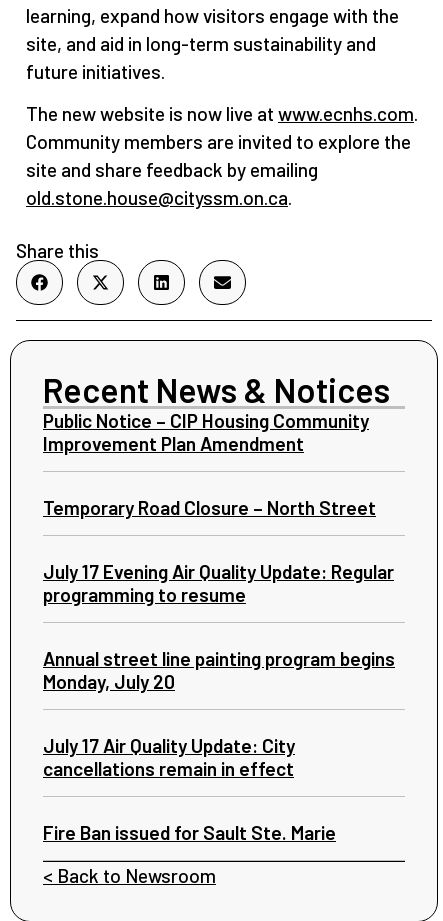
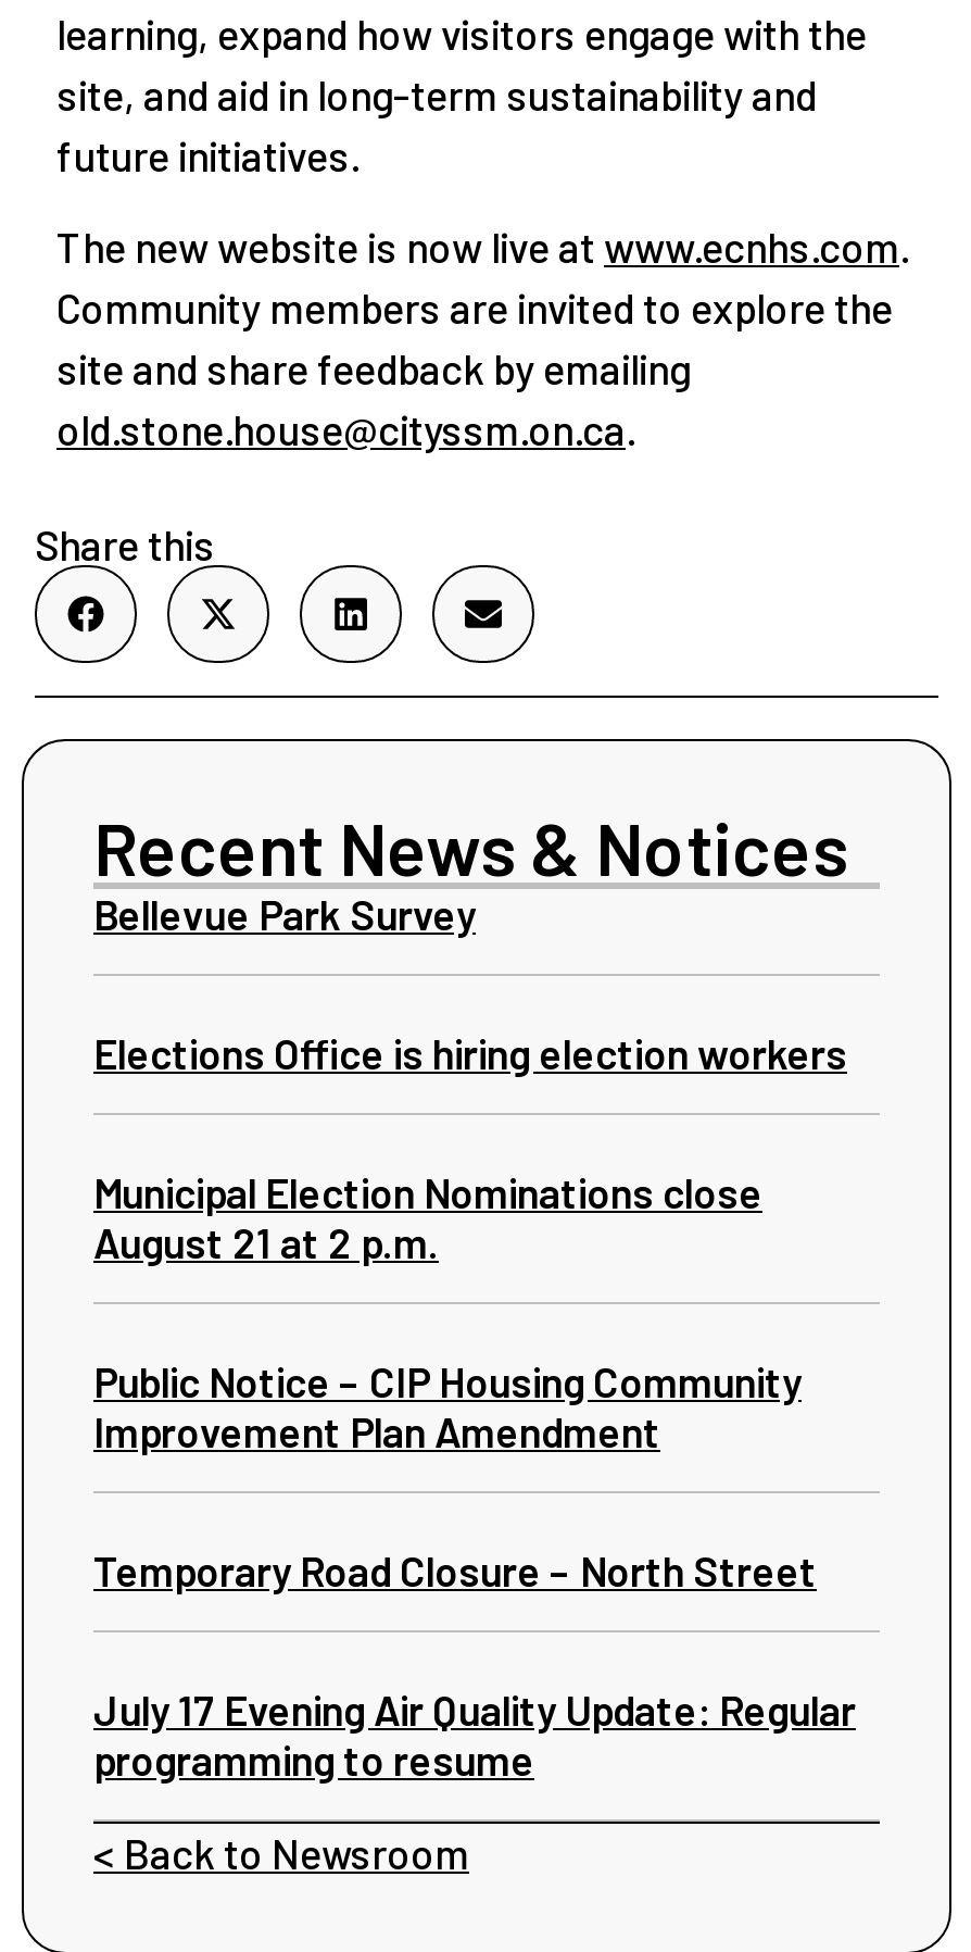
none -> [93,890,847,1268] Bellevue Park Survey | Elections Office is hiring election workers | Municipal Election Nominations close | August 21 at 2 p.m.
moved [43,409,394,606] -> [93,1357,856,1785]: Public Notice – CIP Housing Community | Improvement Plan Amendment | Temporary Road Closure – North Street | July 17 Evening Air Quality Update: Regular | programming to resume
[43,647,395,844] Annual street line painting program begins | Monday, July 20 | July 17 Air Quality Update: City | cancellations remain in effect | Fire Ban issued for Sault Ste. Marie -> none

